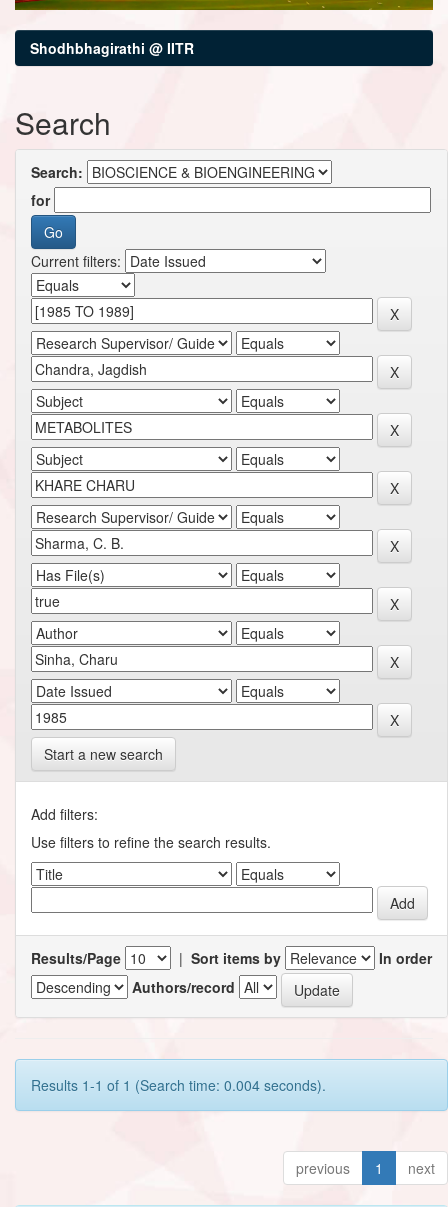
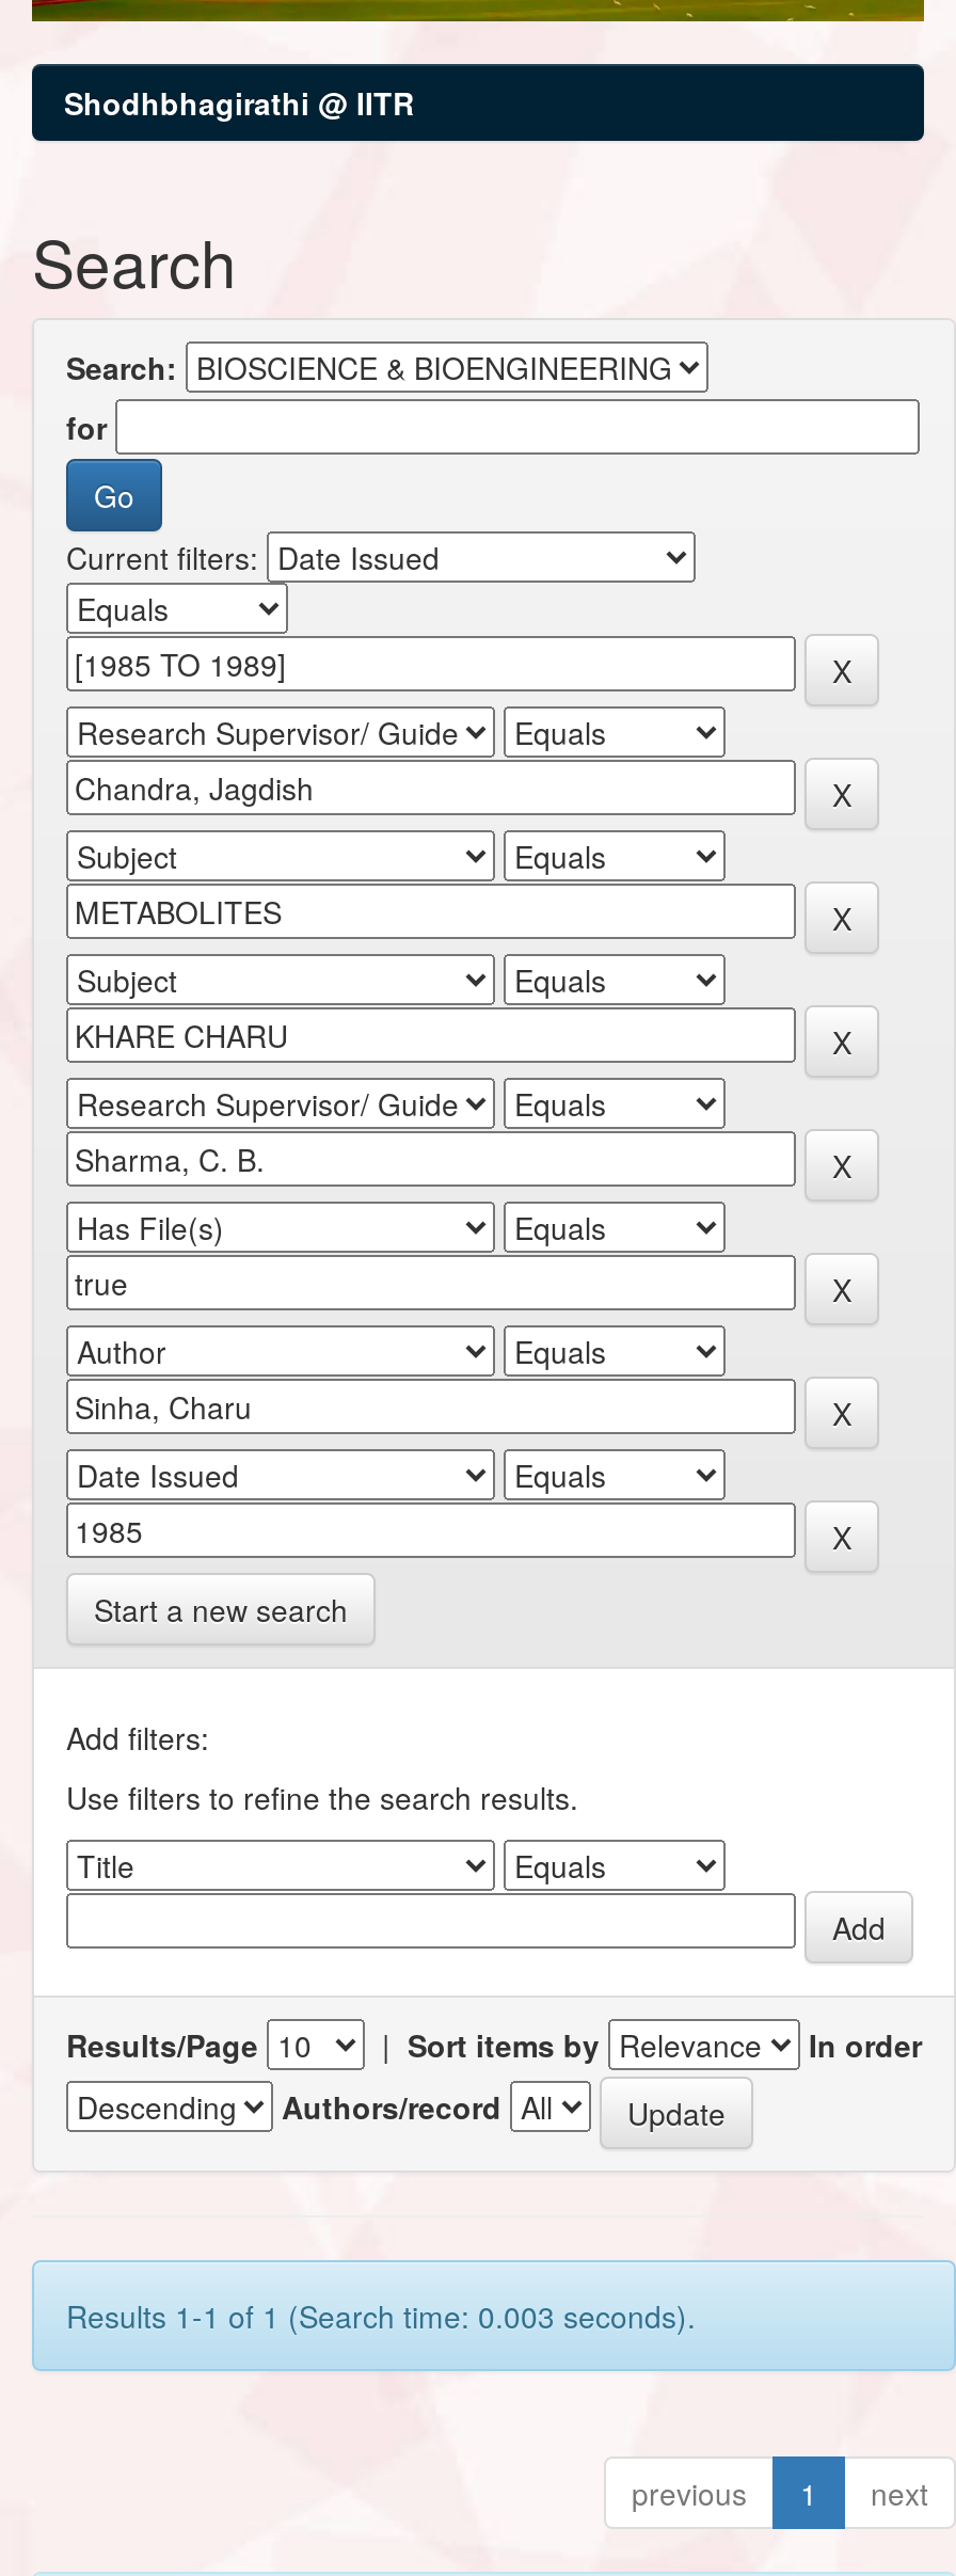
[31,1074,326,1094] Results 1-1 of 1 (Search time: 0.004 seconds). -> [66,2293,696,2336] Results 1-1 of 1 (Search time: 0.003 seconds).

